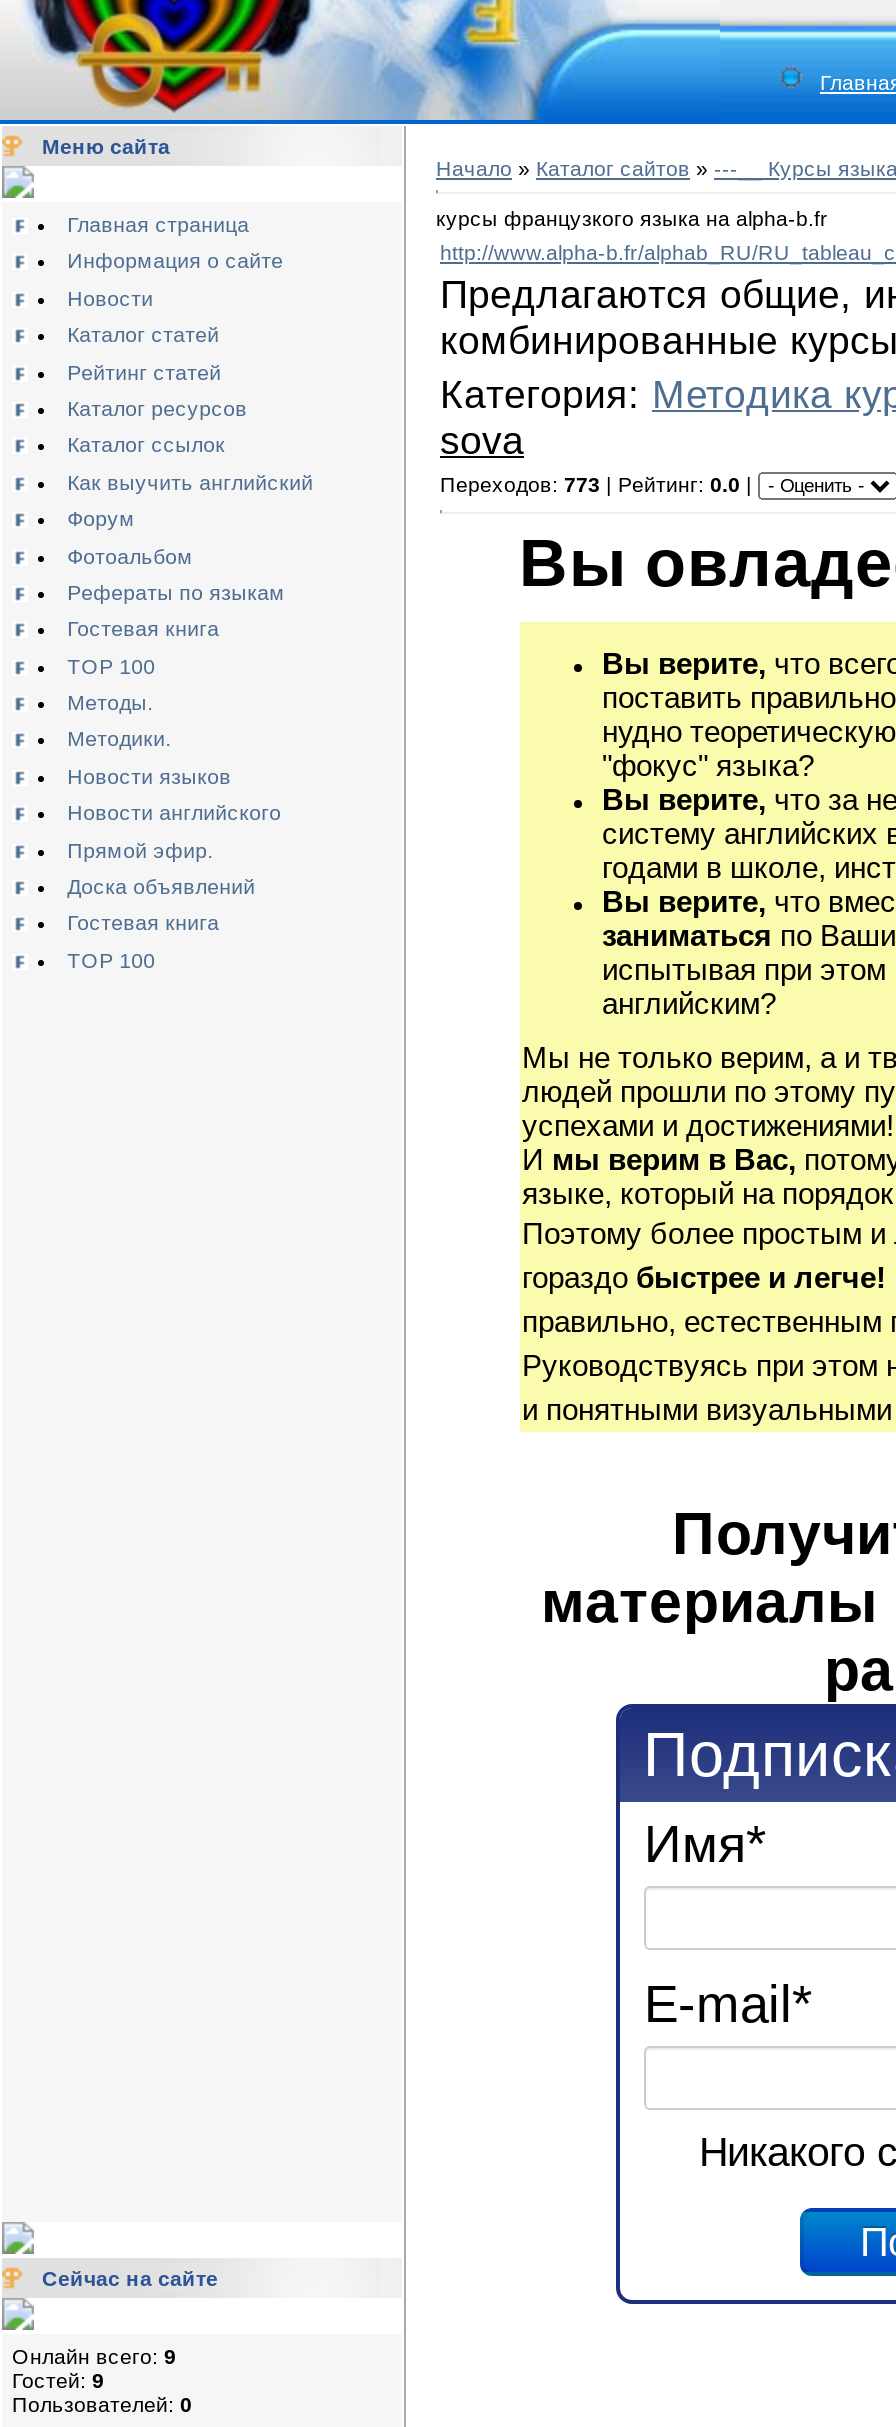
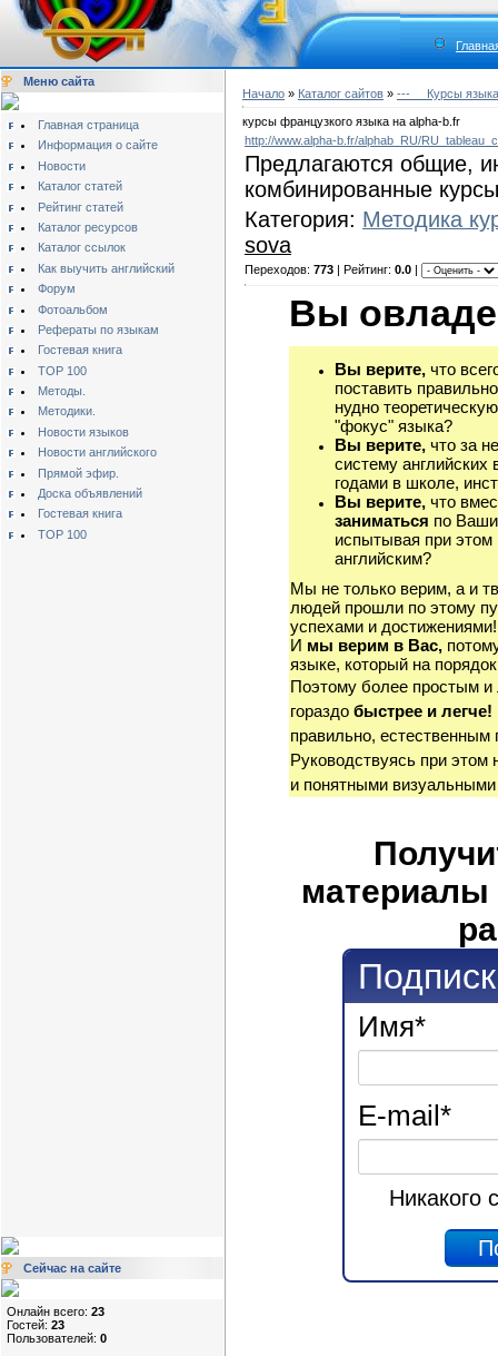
[12,2344,176,2368] Онлайн всего: 9 -> [7,1305,104,1318] Онлайн всего: 23
[12,2368,104,2392] Гостей: 9 -> [7,1318,64,1332] Гостей: 23

